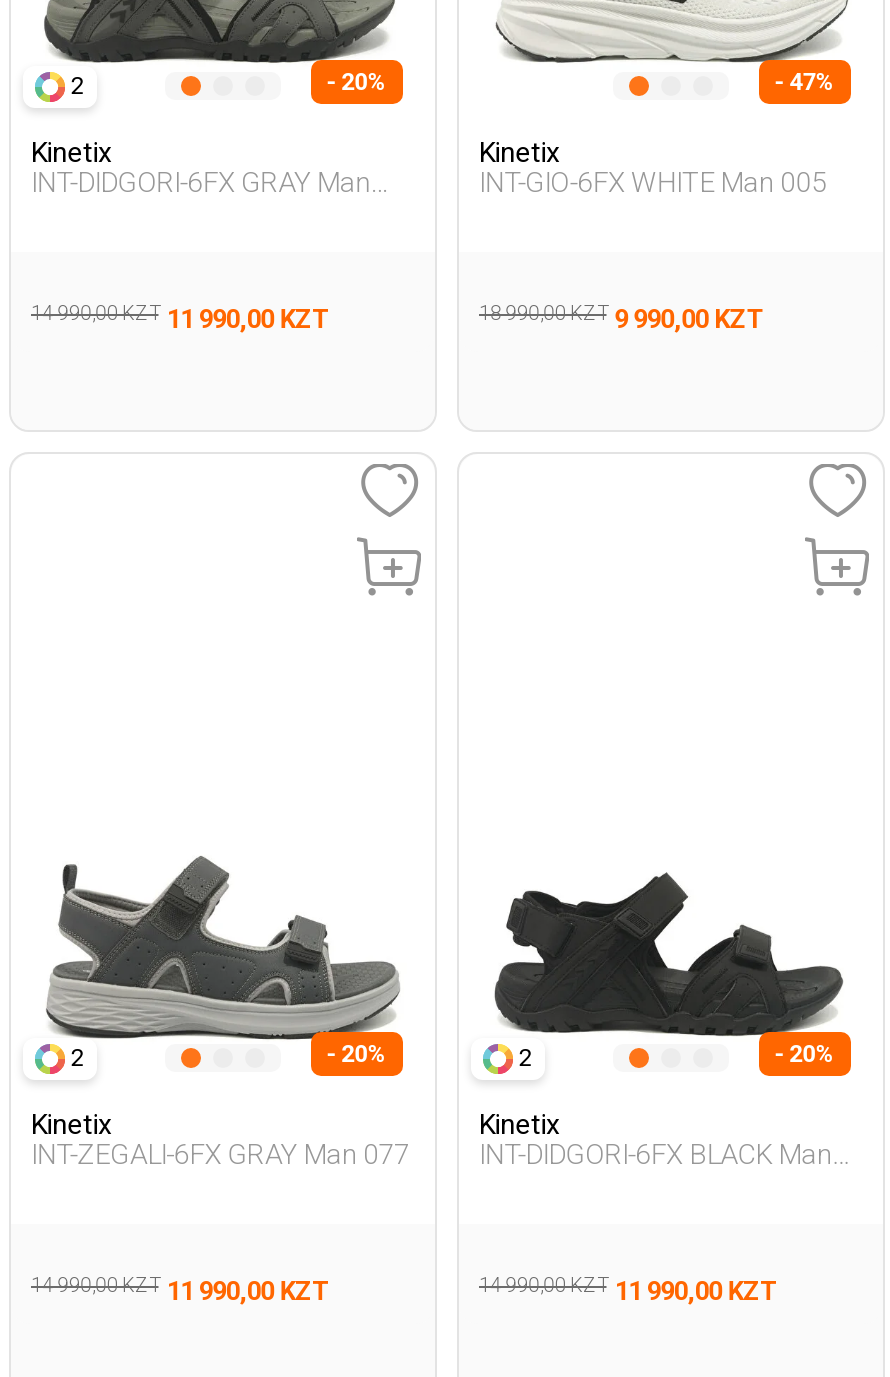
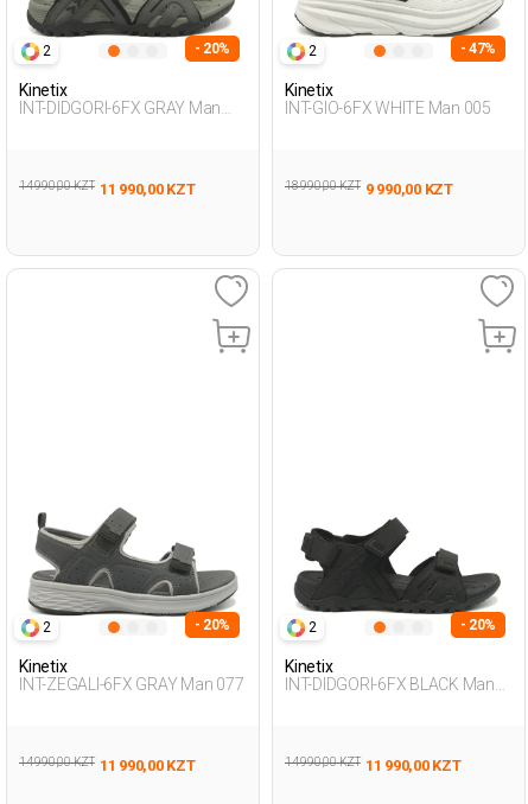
none -> [308,43,316,60] 2

